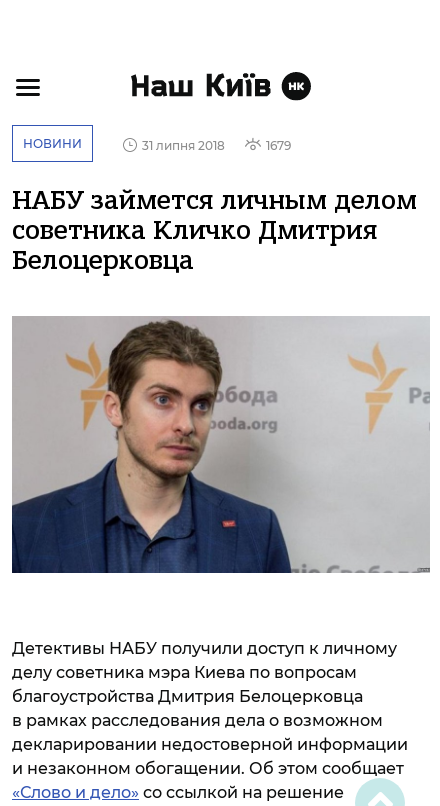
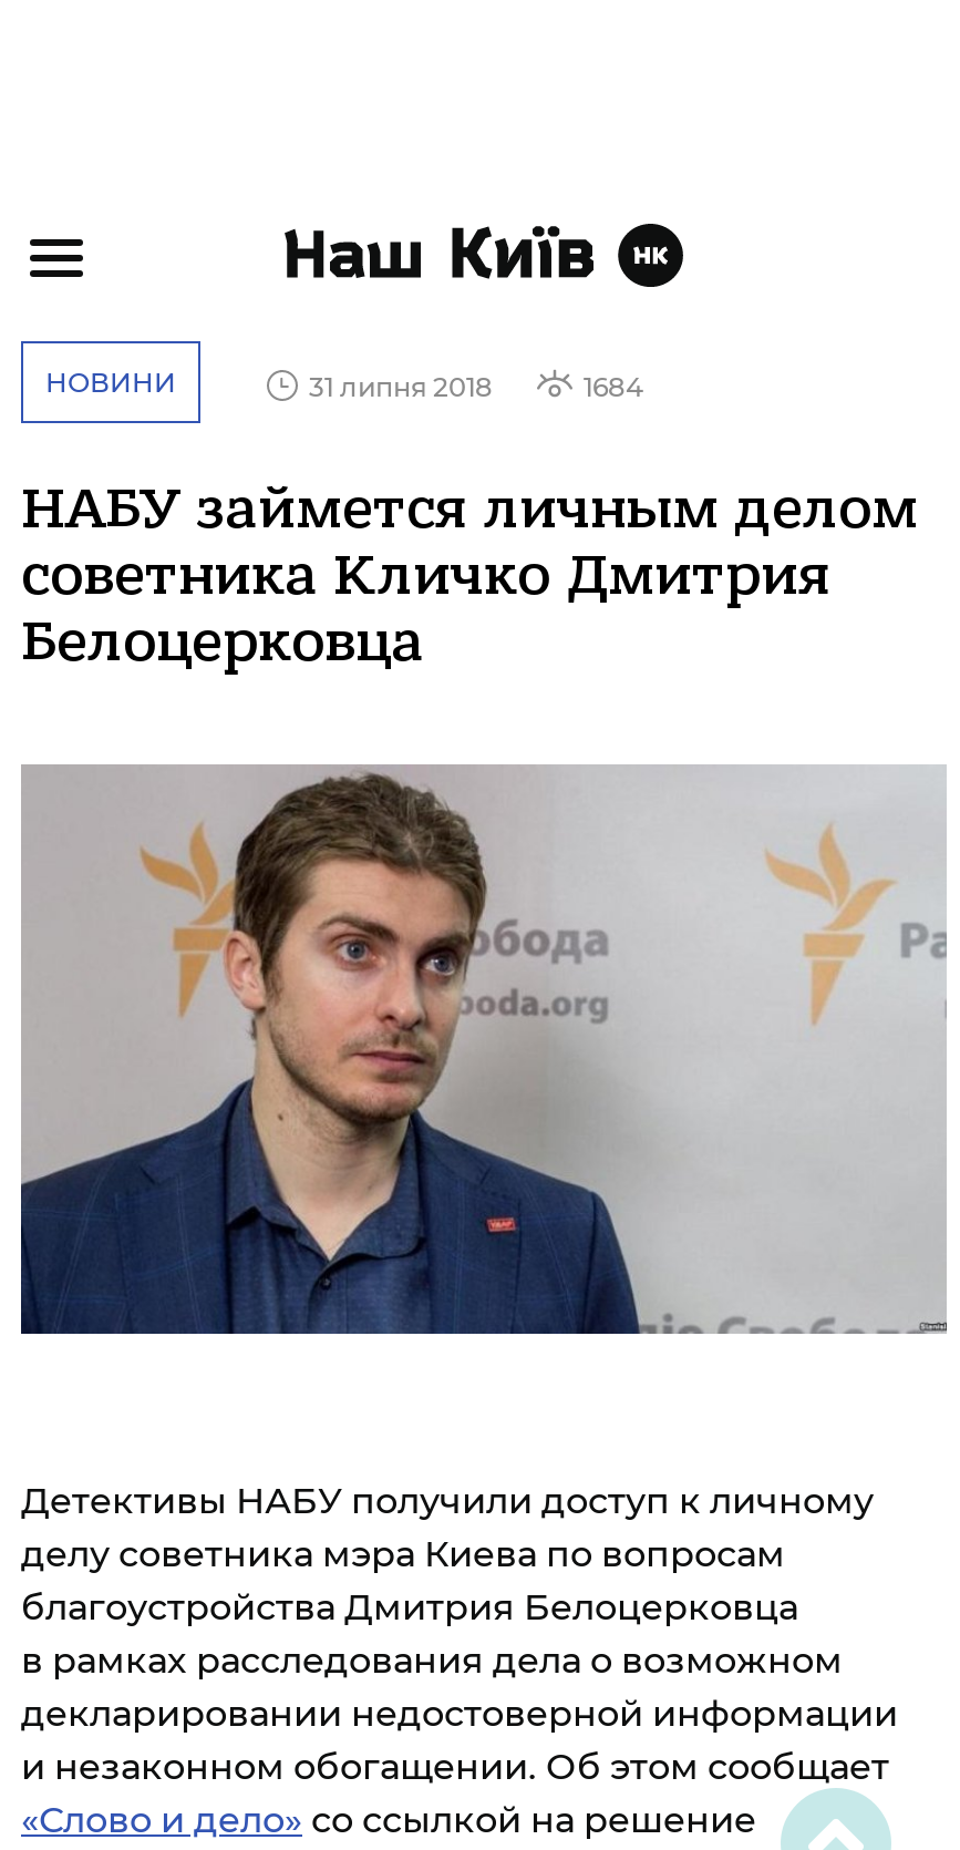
[266,138,291,153] 1679 -> [584,371,643,404] 1684

